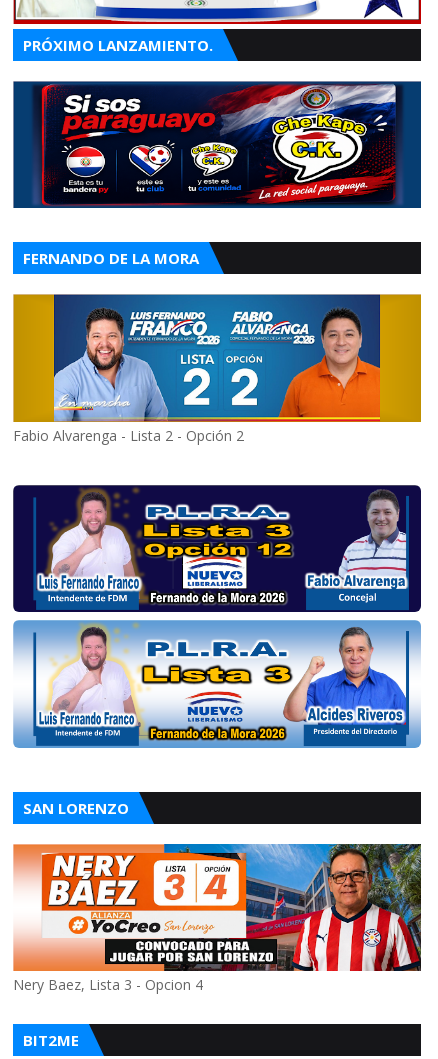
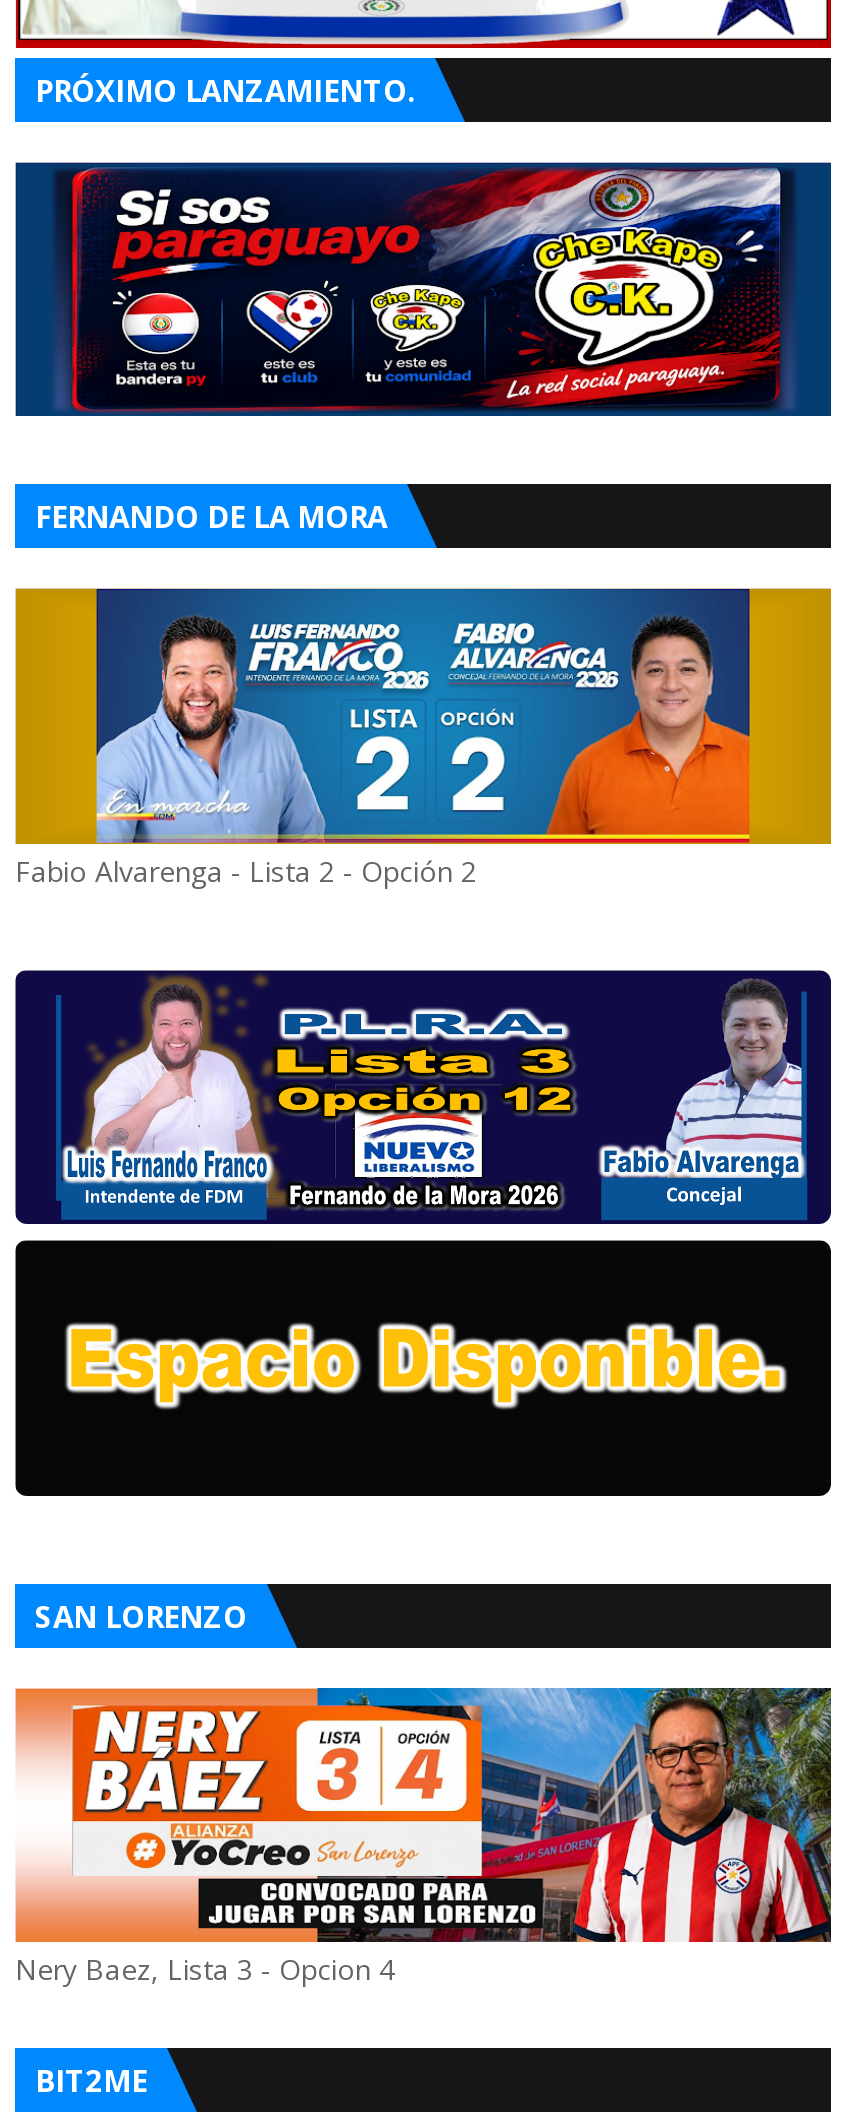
[13,620,421,749] [image] -> [13,1238,833,1498] [image]

